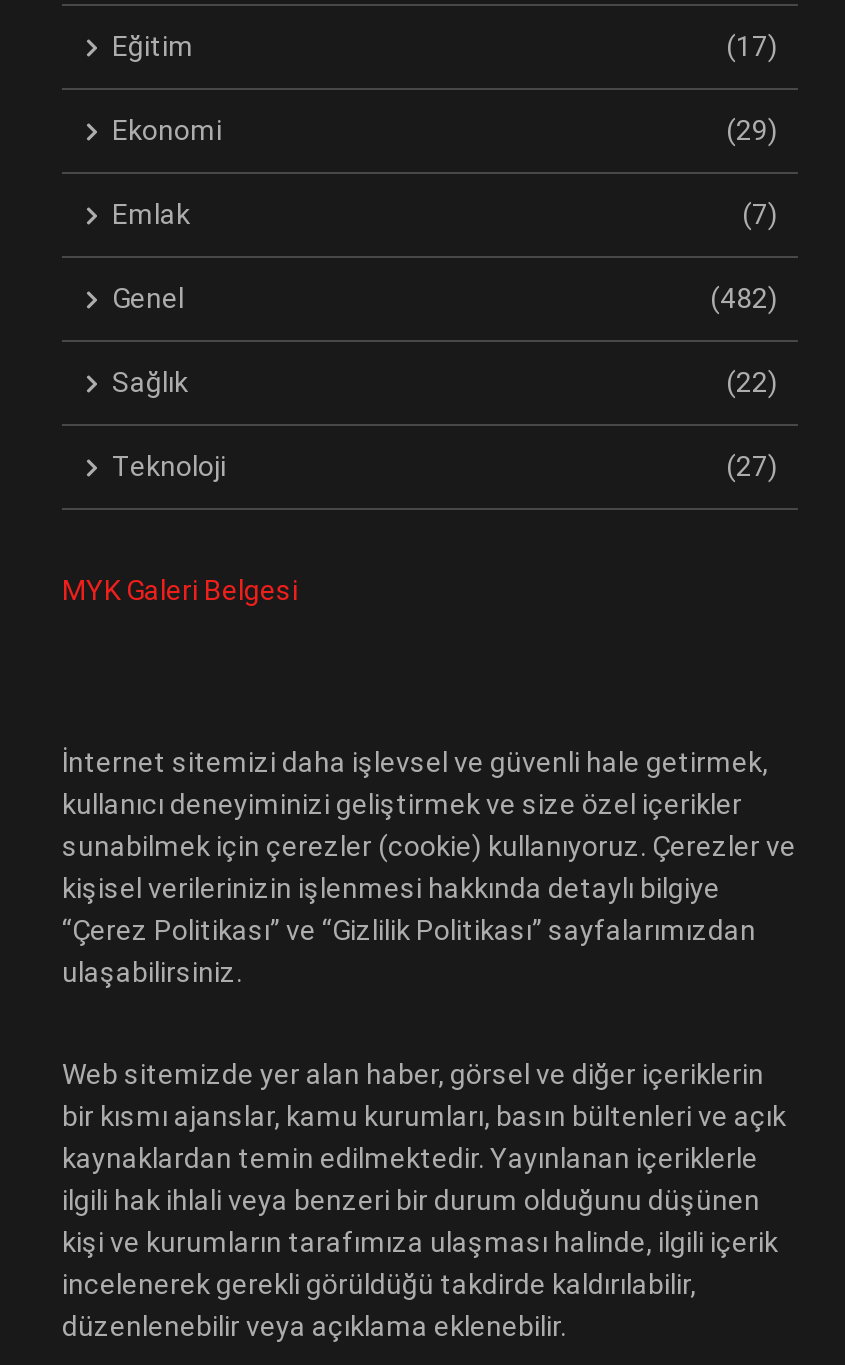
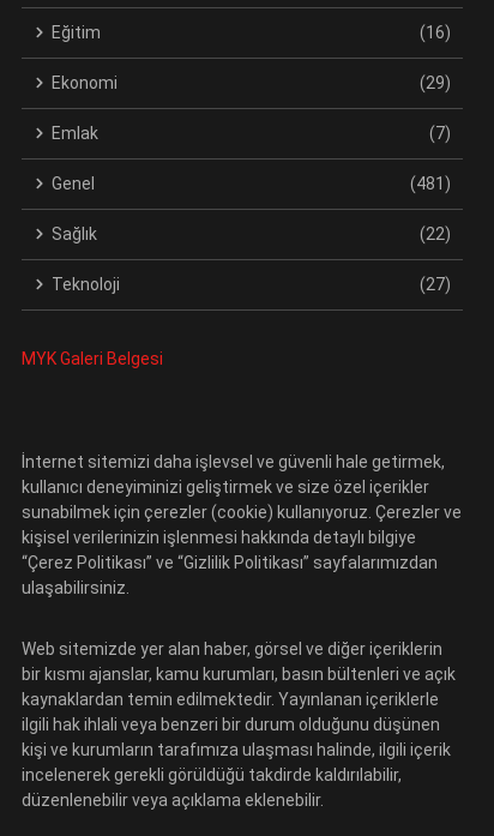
[726,30,778,62] (17) -> [420,23,451,42] (16)
[710,282,778,314] (482) -> [410,174,451,193] (481)

